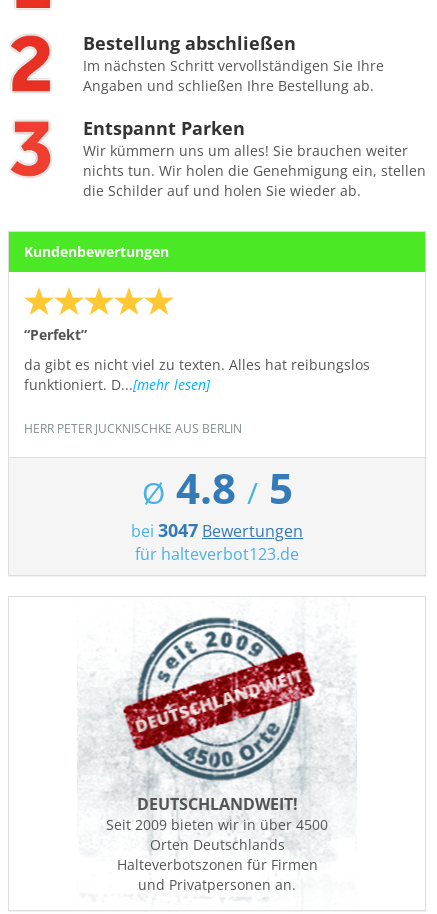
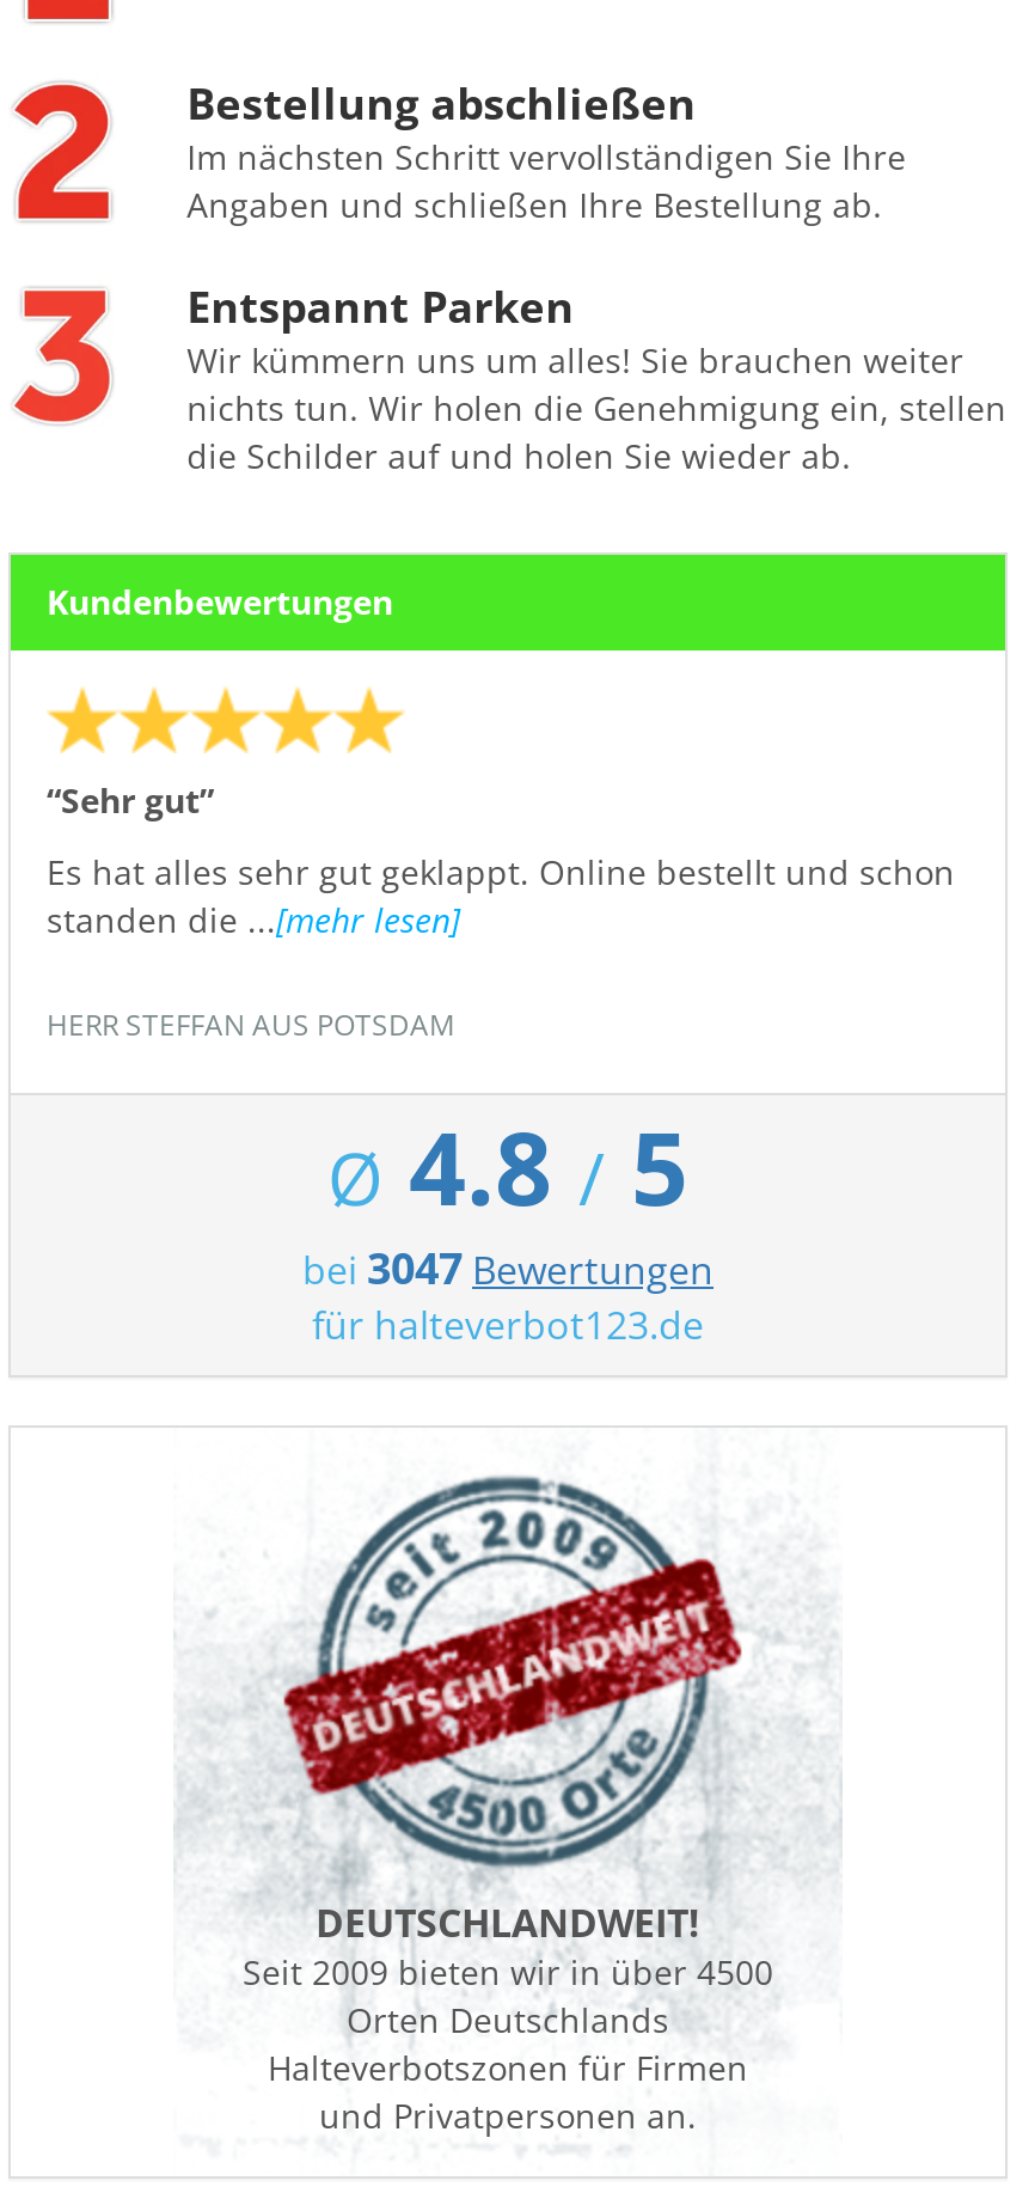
[24,325,87,344] “Perfekt” -> [47,778,214,823] “Sehr gut”
[24,355,370,394] da gibt es nicht viel zu texten. Alles hat reibungslos | funktioniert. D...[mehr lesen] -> [47,849,955,943] Es hat alles sehr gut geklappt. Online bestellt und schon | standen die ...[mehr lesen]
[24,420,242,437] HERR PETER JUCKNISCHKE AUS BERLIN -> [47,1005,455,1046] HERR STEFFAN AUS POTSDAM

